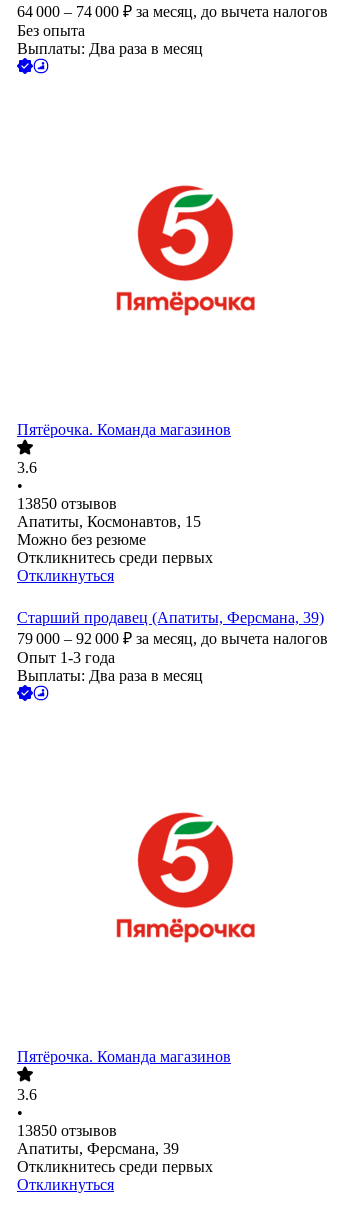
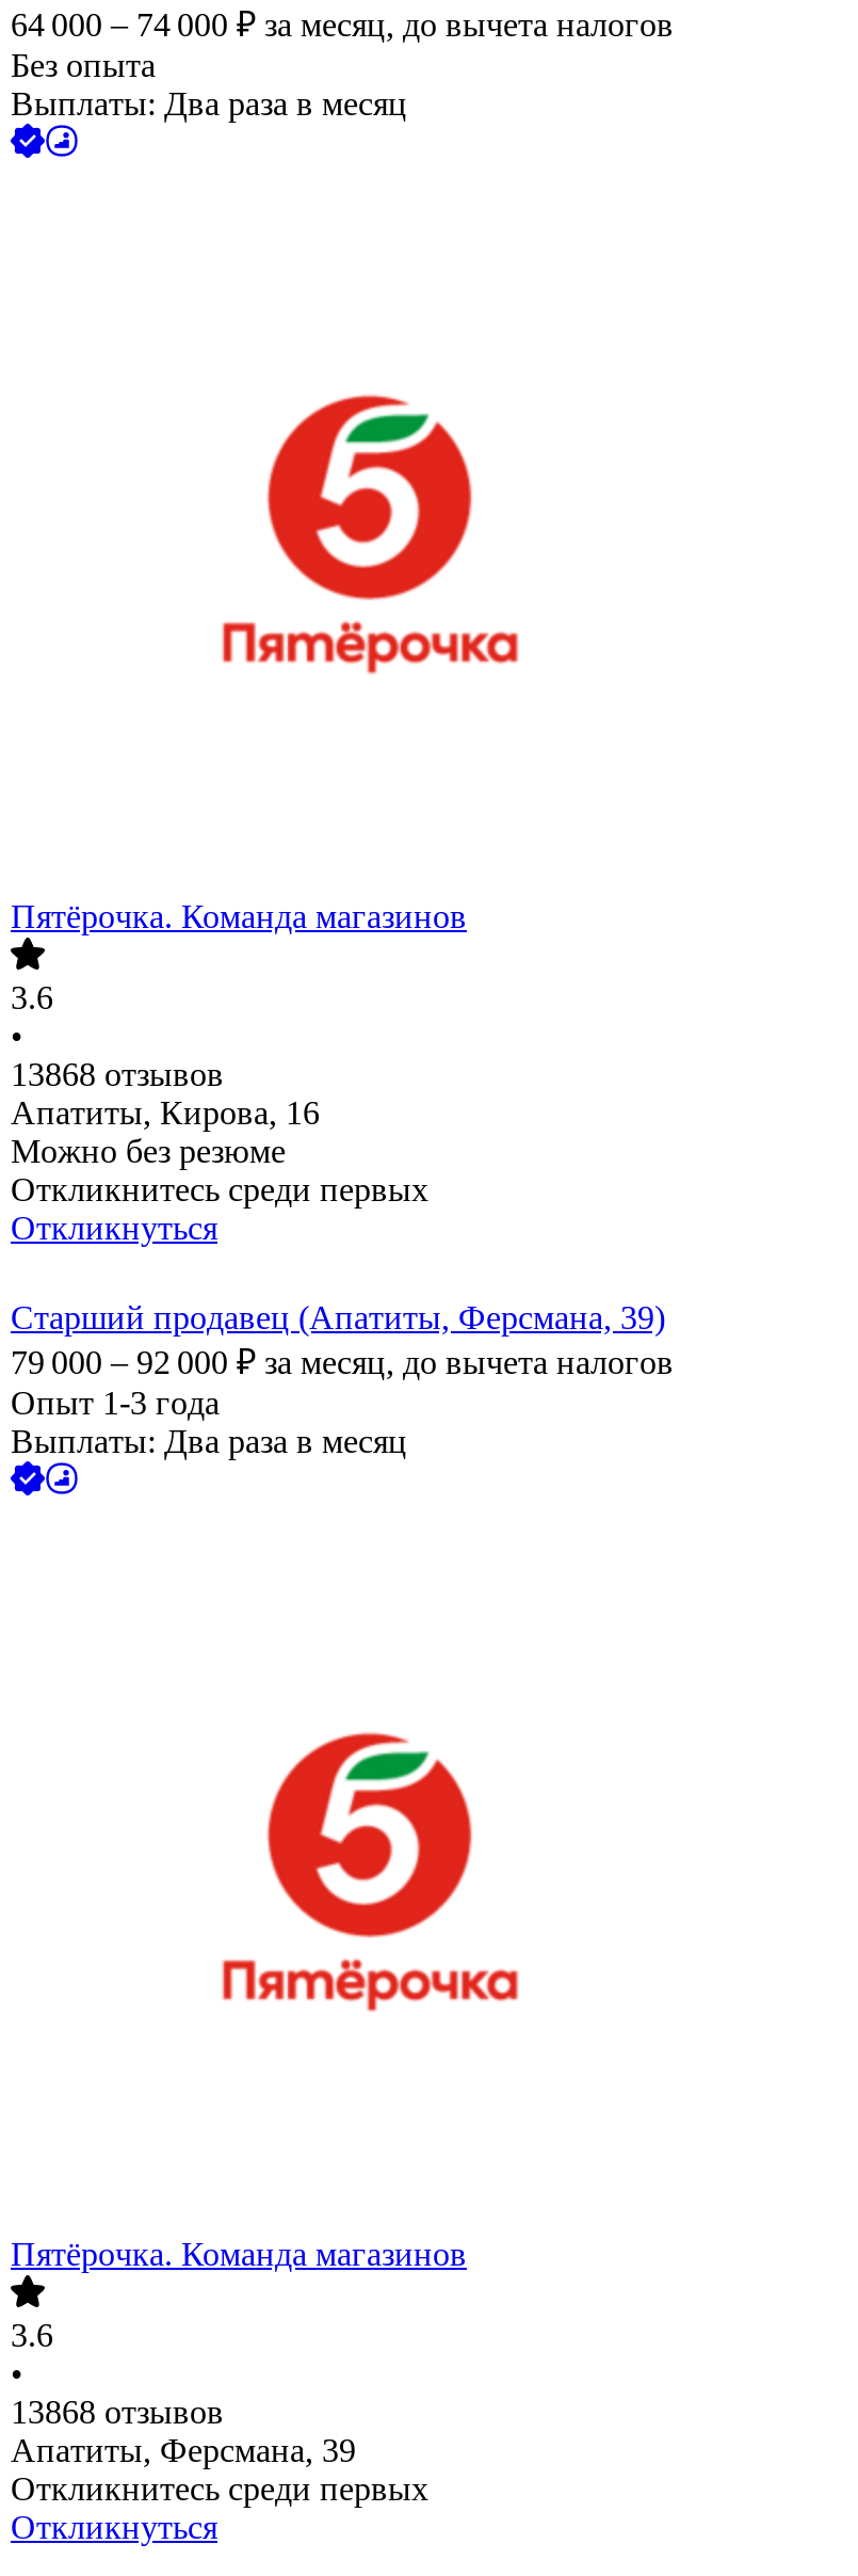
[17,495,117,512] 13850 отзывов -> [11,1057,224,1093] 13868 отзывов
[17,513,201,530] Апатиты, Космонавтов, 15 -> [11,1095,320,1131] Апатиты, Кирова, 16
[17,1122,117,1139] 13850 отзывов -> [11,2394,224,2431] 13868 отзывов

